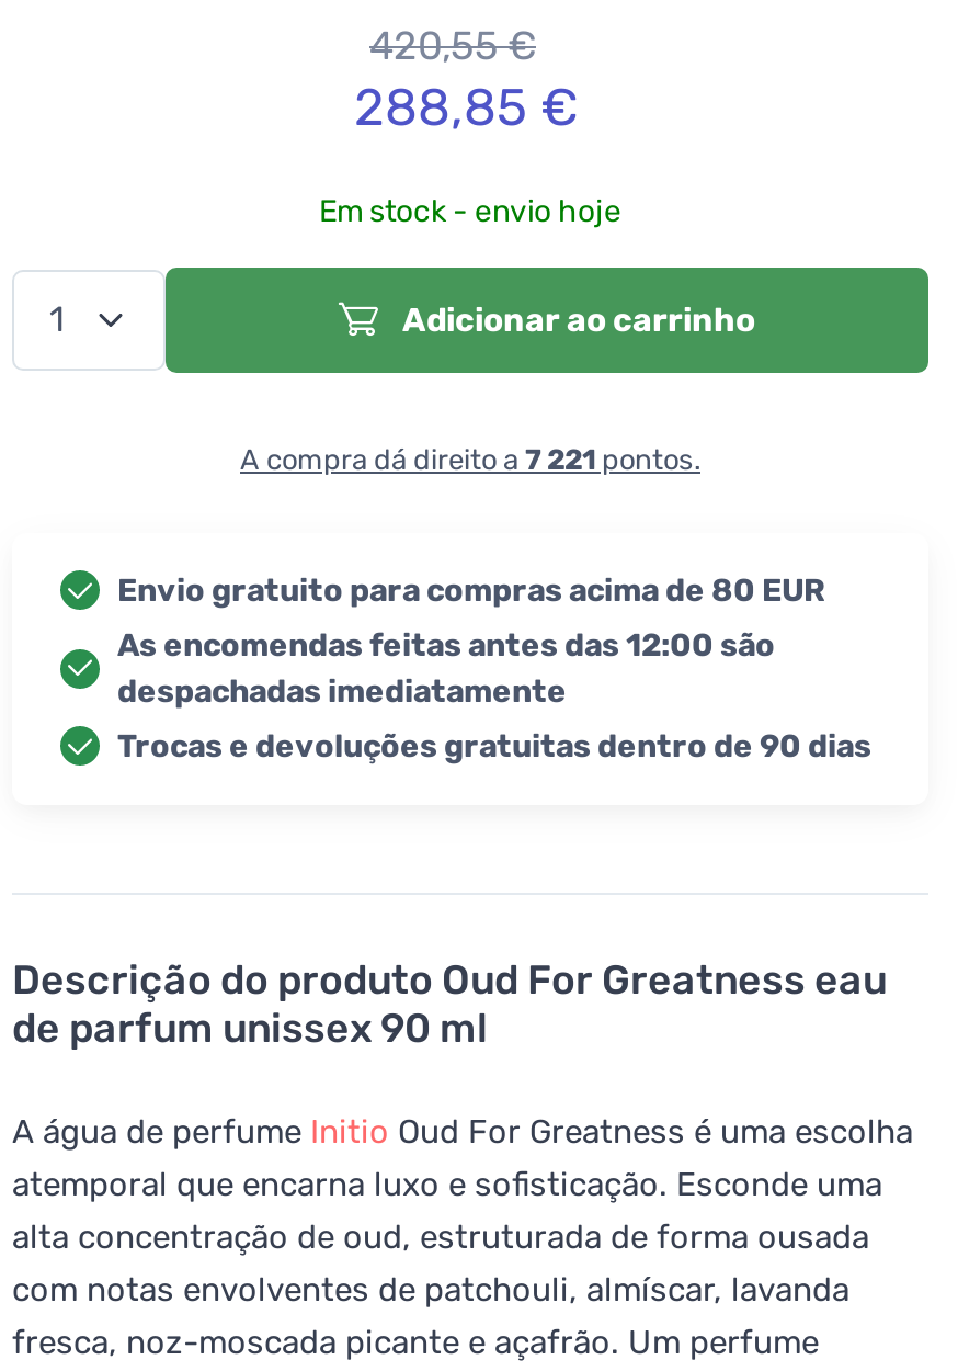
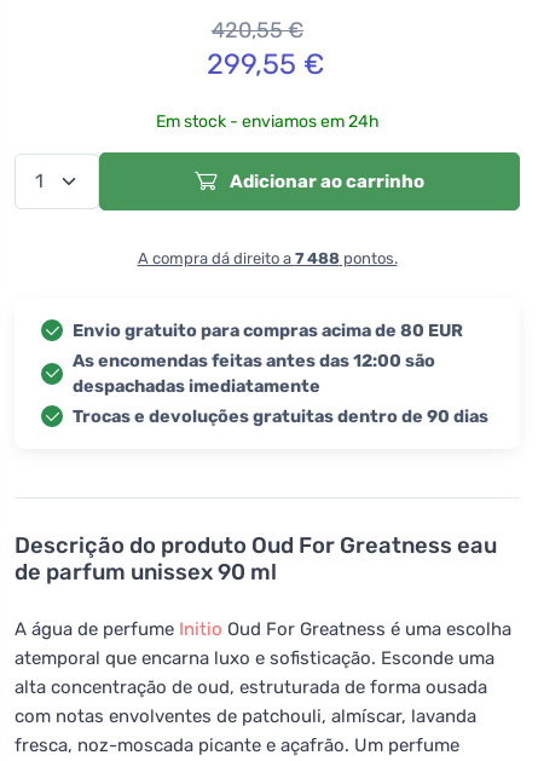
[354,76,578,137] 288,85 € -> [206,47,323,81] 299,55 €
[319,192,621,229] Em stock - envio hoje -> [155,111,379,131] Em stock - enviamos em 24h
[240,442,700,475] A compra dá direito a 7 221 pontos. -> [137,249,397,267] A compra dá direito a 7 488 pontos.

